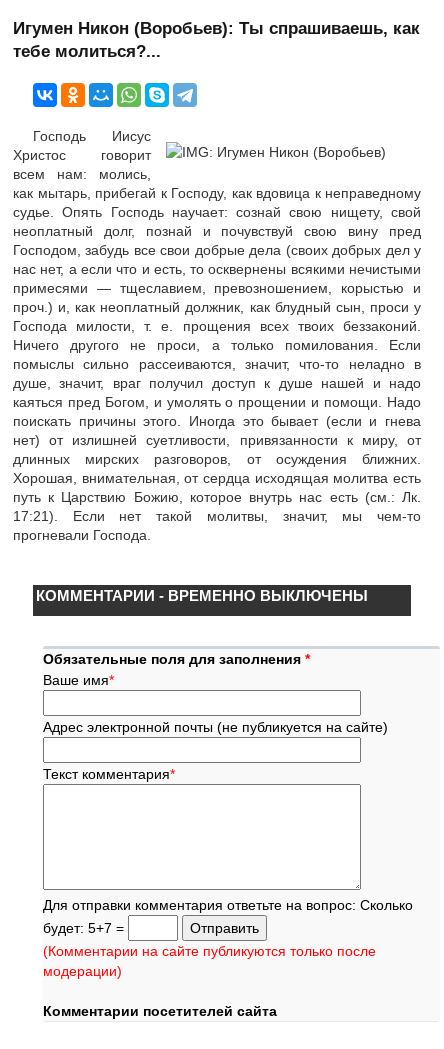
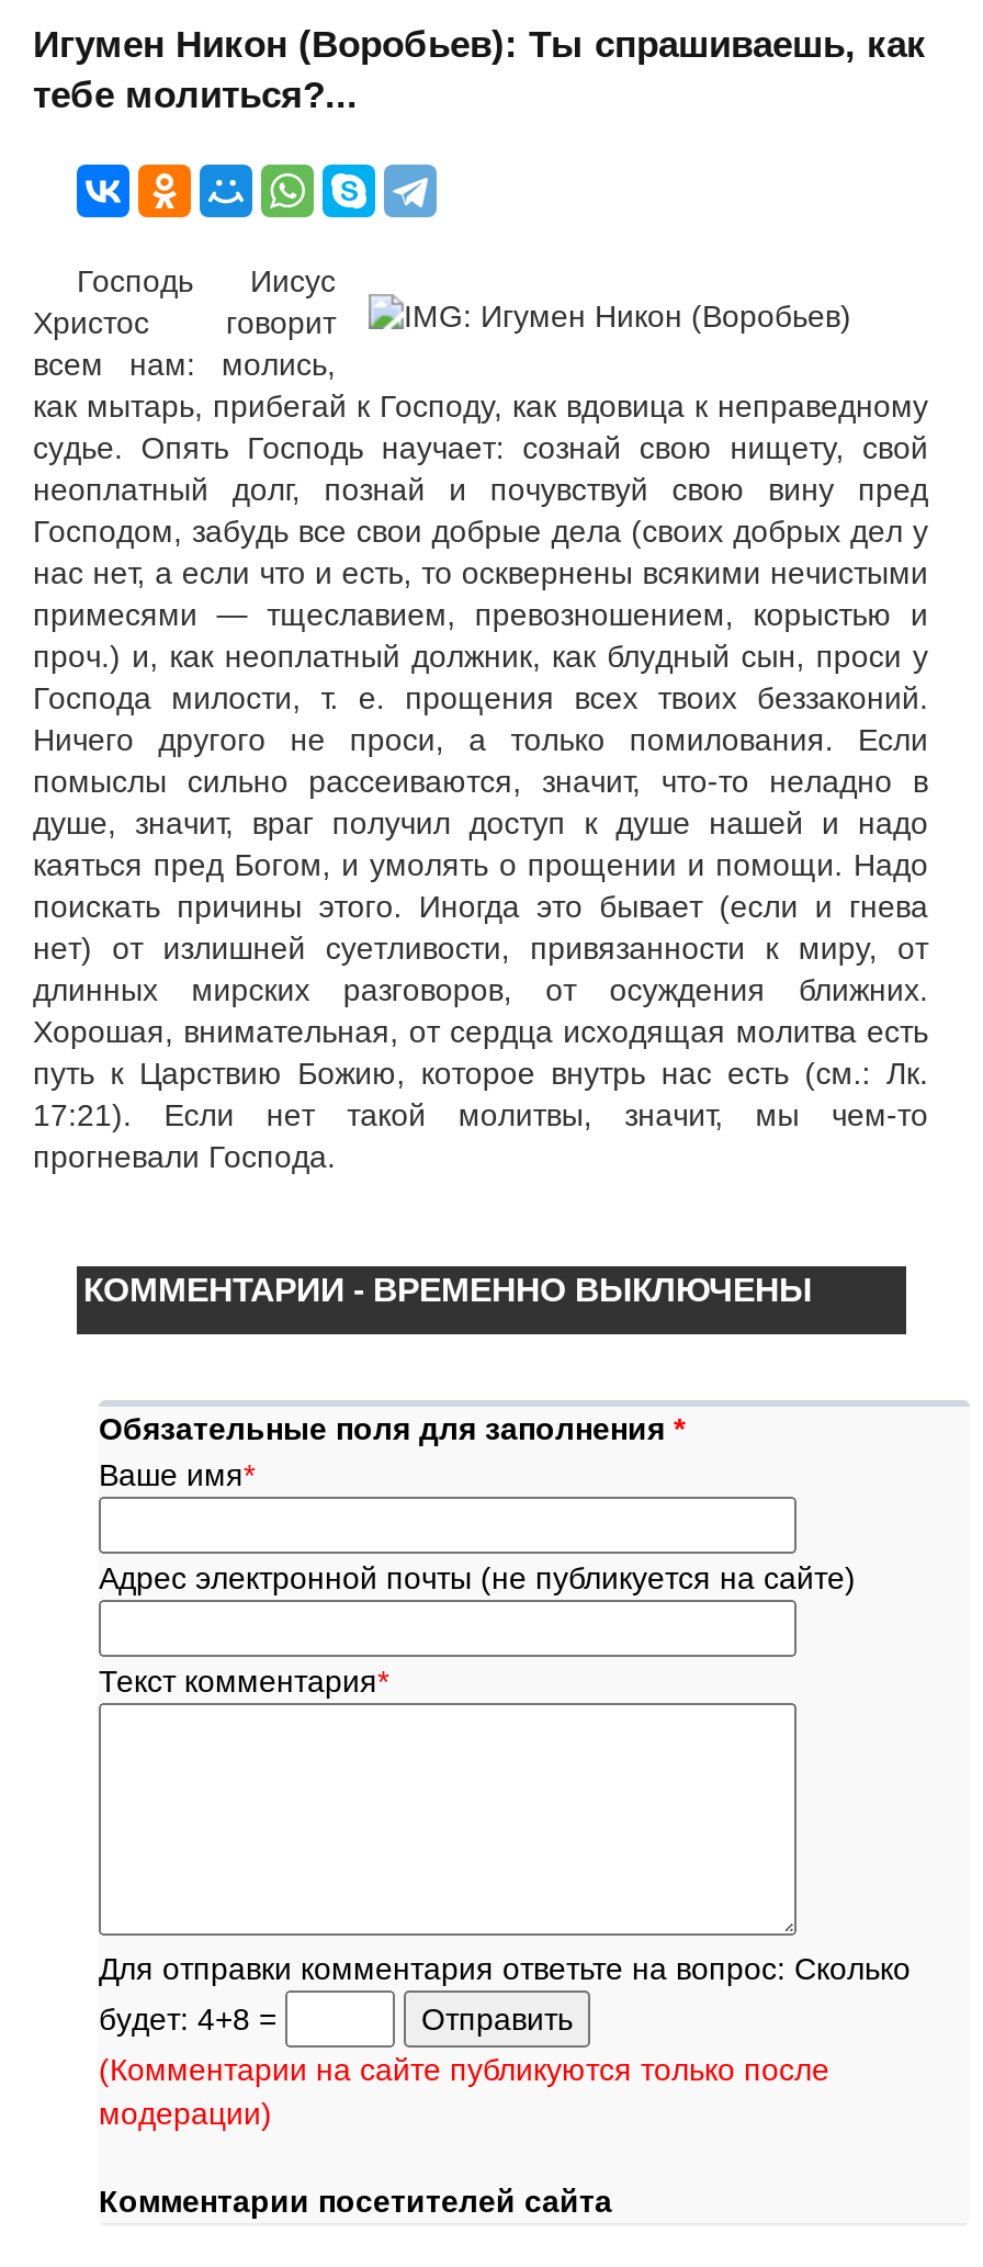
[43,920,128,936] будет: 5+7 = -> [99,2001,285,2037] будет: 4+8 =

